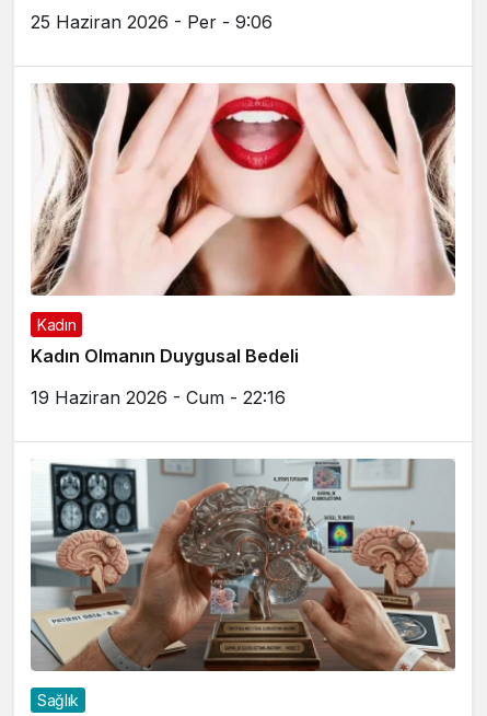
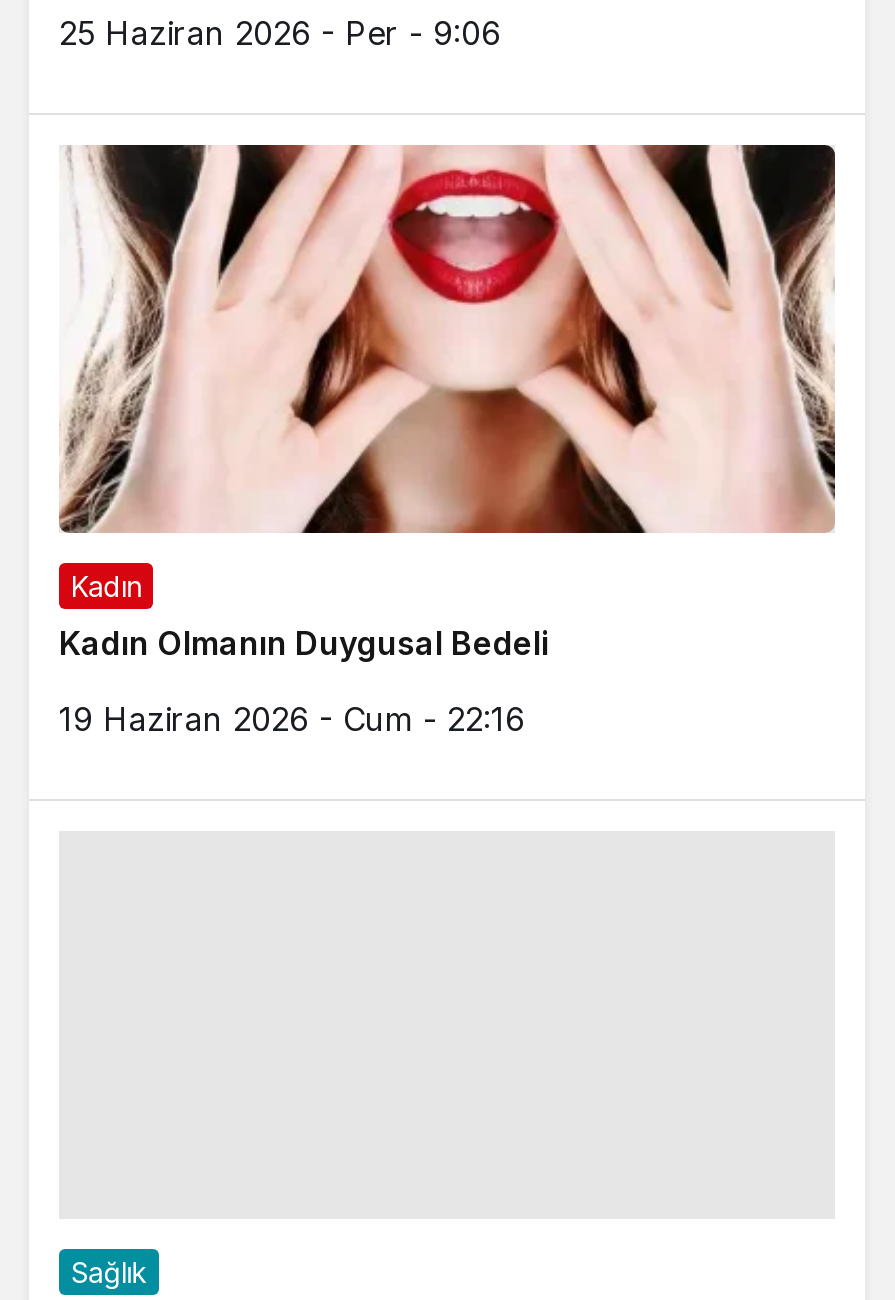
[30,458,456,672] [image] -> none

